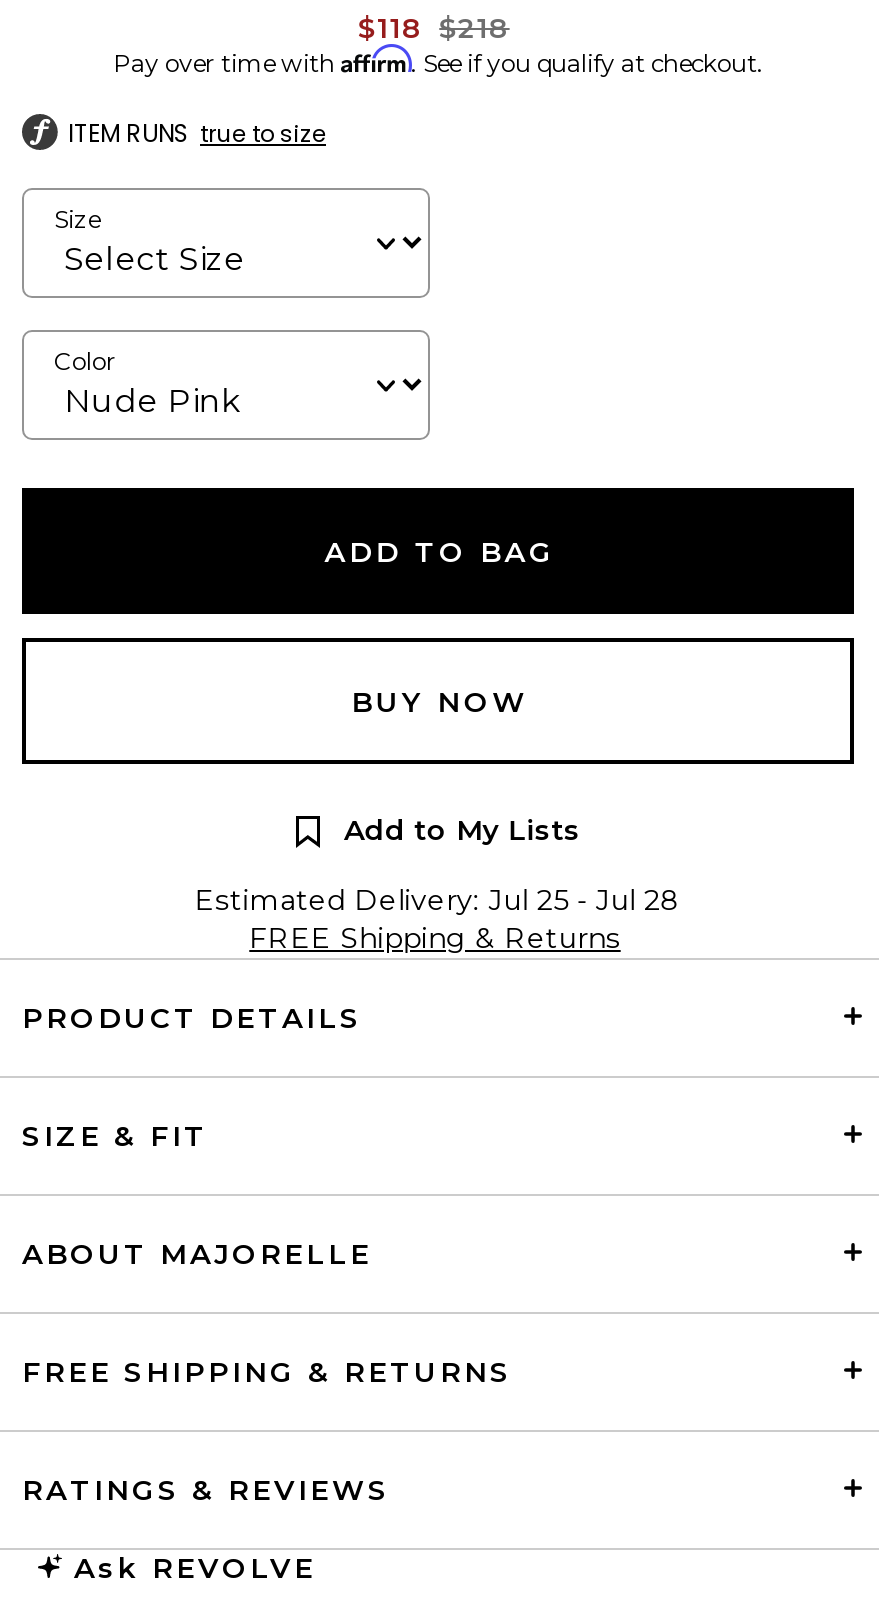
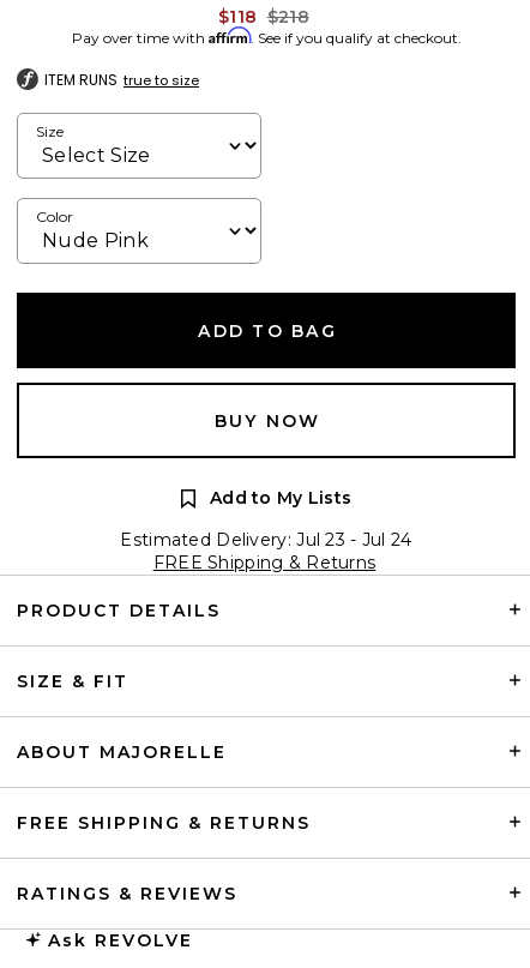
[195,881,681,917] Estimated Delivery: Jul 25 - Jul 28 -> [120,529,412,550] Estimated Delivery: Jul 23 - Jul 24

